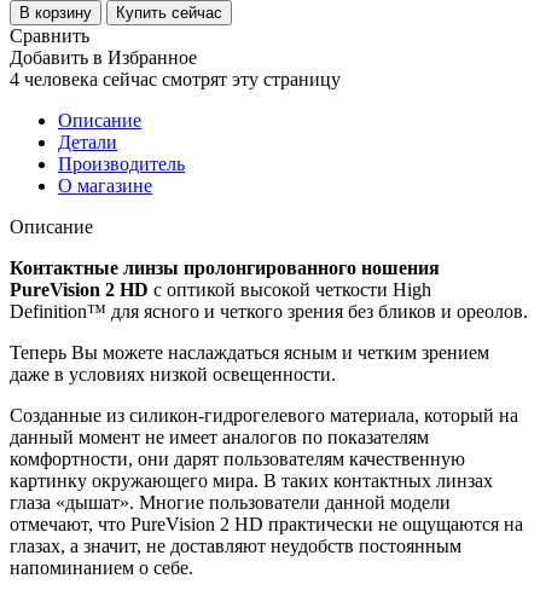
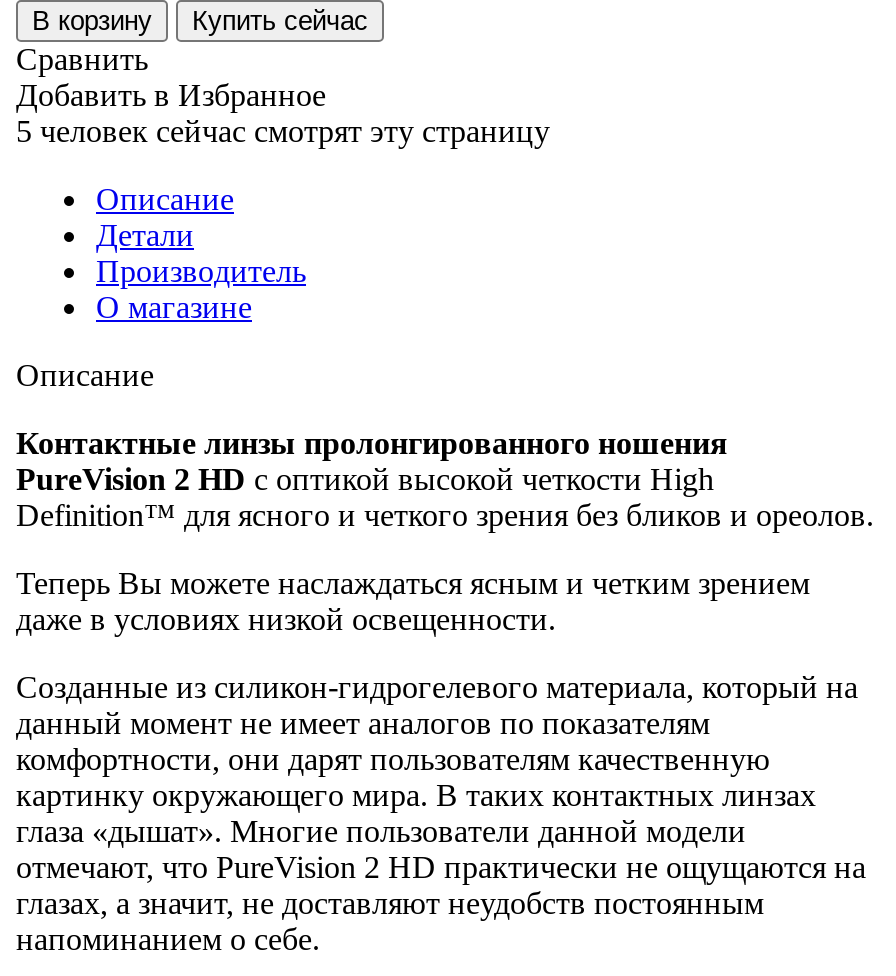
[10,69,341,90] 4 человека сейчас смотрят эту страницу -> [16,114,550,148] 5 человек сейчас смотрят эту страницу

